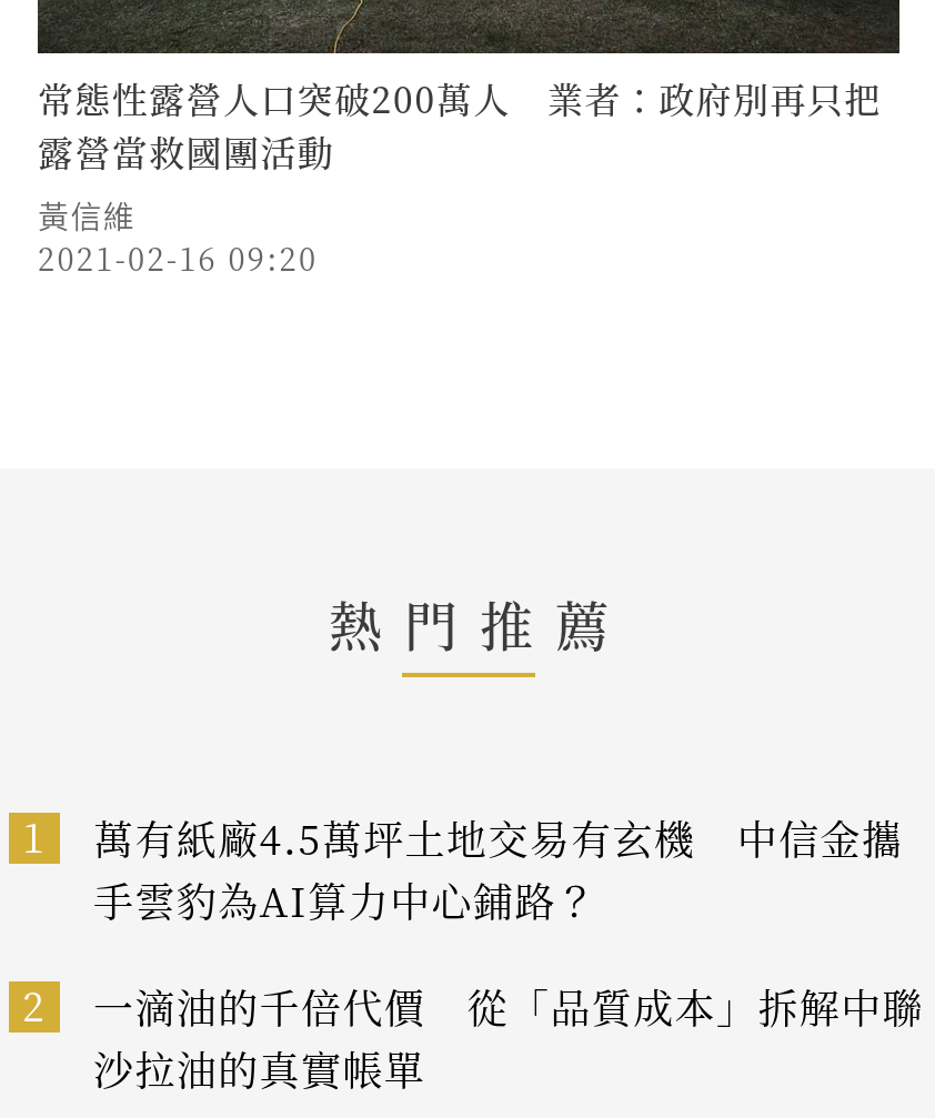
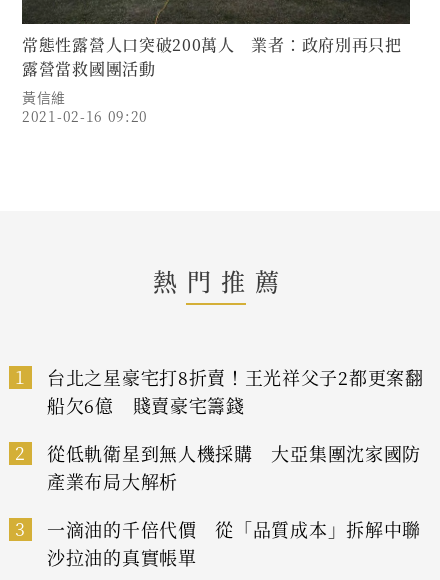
[93,808,903,928] 萬有紙廠4.5萬坪土地交易有玄機 中信金攜 | 手雲豹為AI算力中心鋪路？ -> [47,364,424,418] 台北之星豪宅打8折賣！王光祥父子2都更案翻 | 船欠6億 賤賣豪宅籌錢
none -> [15,440,421,541] 從低軌衛星到無人機採購 大亞集團沈家國防 | 產業布局大解析 | 3

